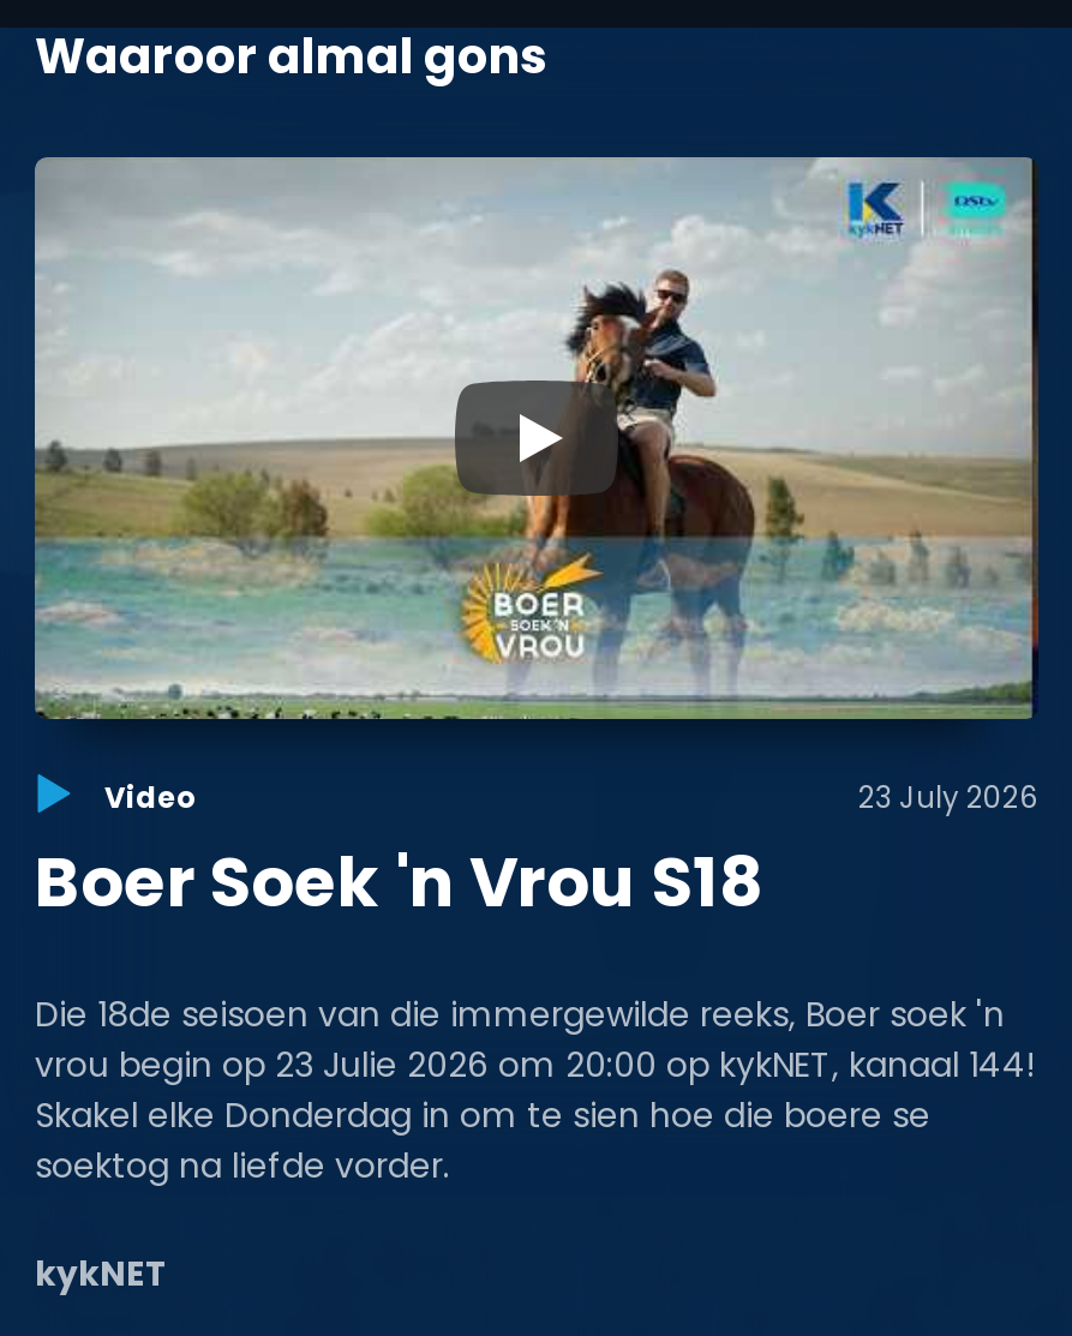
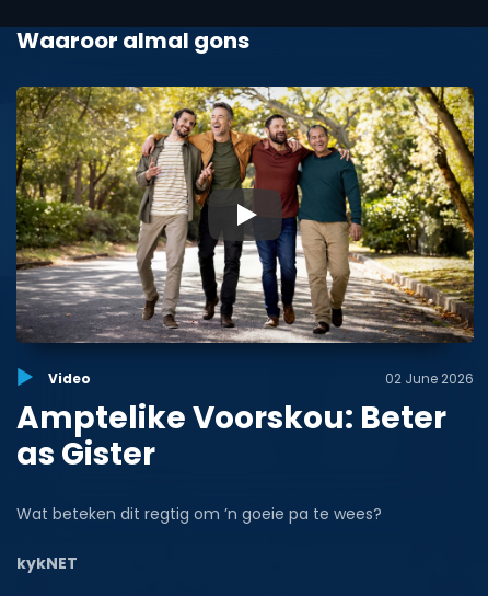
[32,155,1038,929] [image] | 23 July 2026 | Boer Soek 'n Vrou S18 -> [15,85,475,475] [image] | 02 June 2026 | Amptelike Voorskou: Beter | as Gister
[35,989,1036,1189] Die 18de seisoen van die immergewilde reeks, Boer soek 'n | vrou begin op 23 Julie 2026 om 20:00 op kykNET, kanaal 144! | Skakel elke Donderdag in om te sien hoe die boere se | soektog na liefde vorder. -> [16,502,382,524] Wat beteken dit regtig om ’n goeie pa te wees?

